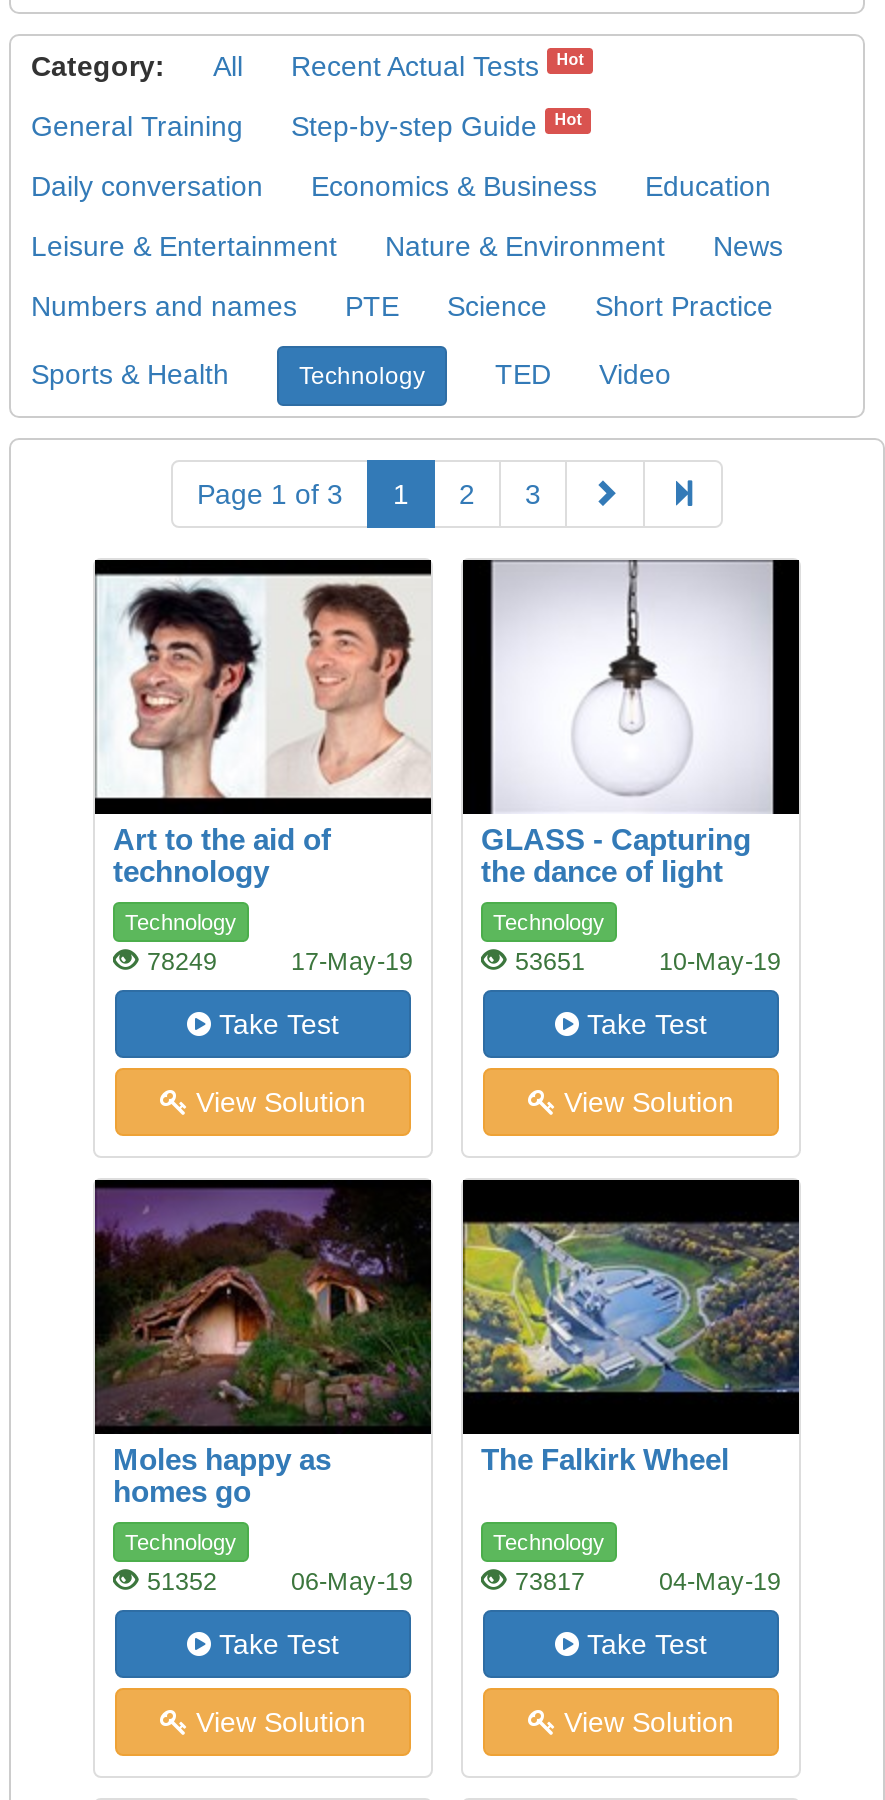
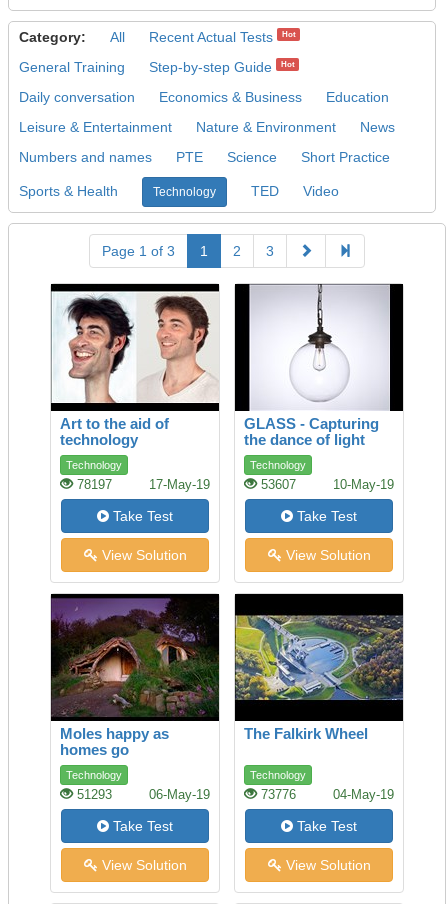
[139,948,217,976] 78249 -> [73,478,112,492] 78197
[507,948,585,976] 53651 -> [257,478,296,492] 53607
[139,1568,217,1596] 51352 -> [73,788,112,802] 51293
[507,1568,585,1596] 73817 -> [257,788,296,802] 73776

